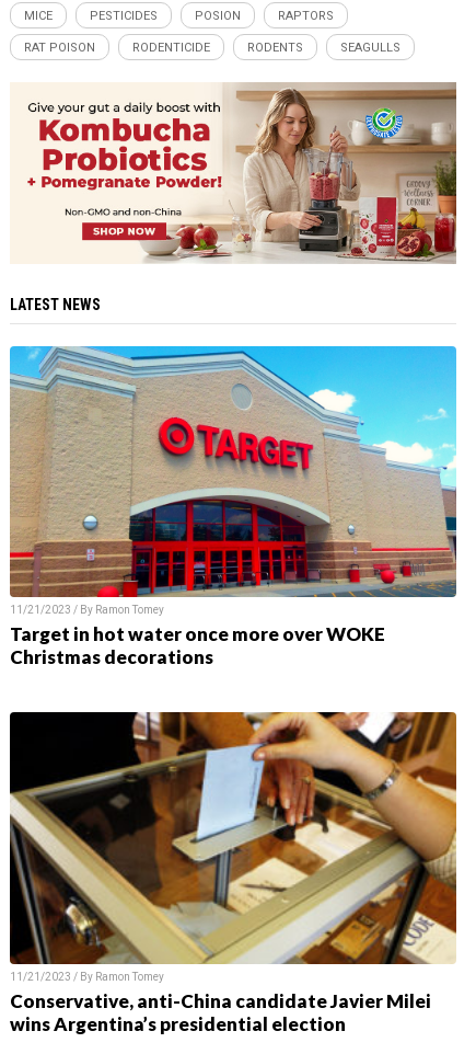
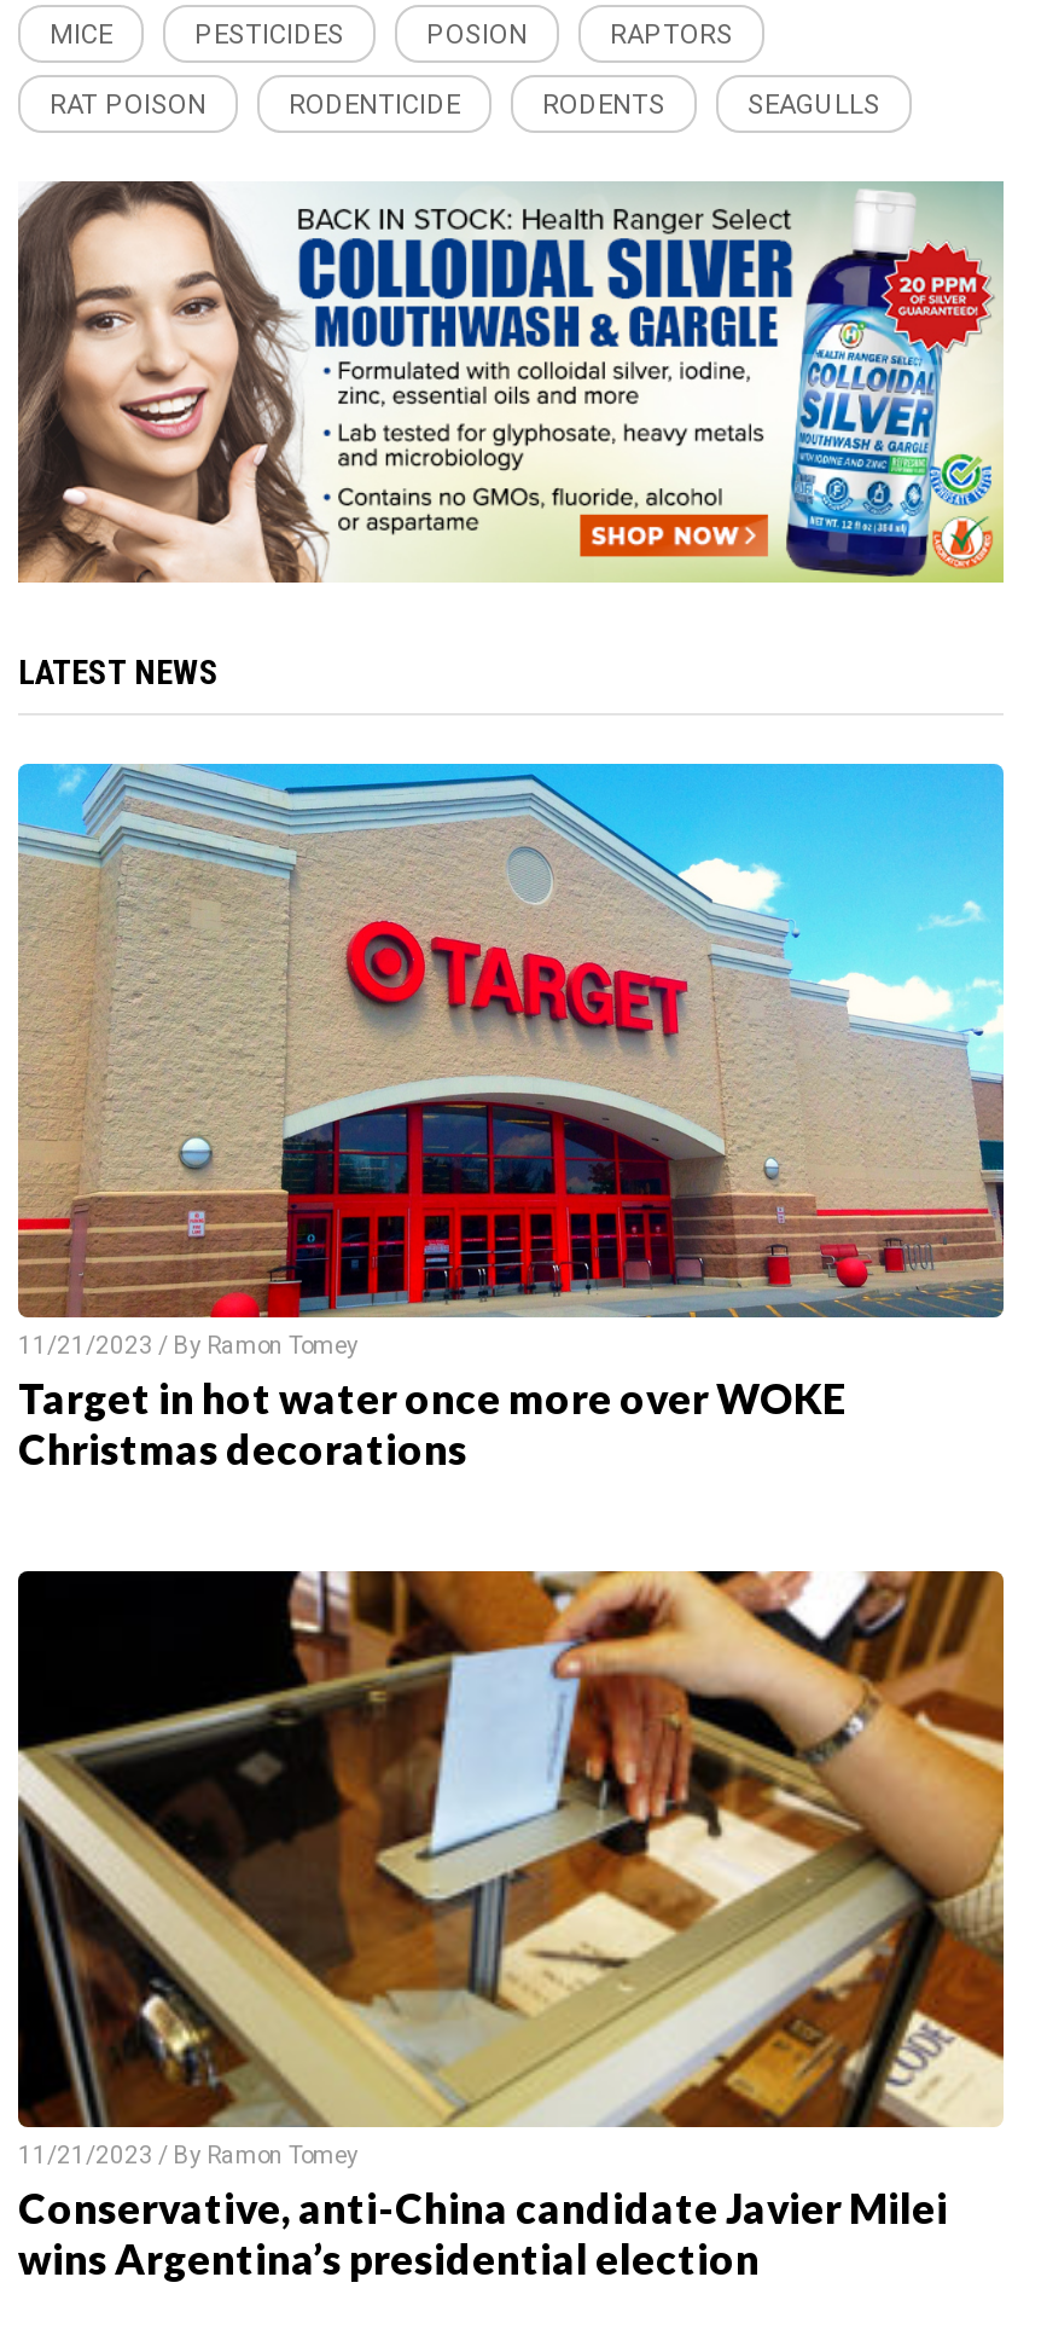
[10,82,457,264] [image] -> [16,179,1004,585] [image]

